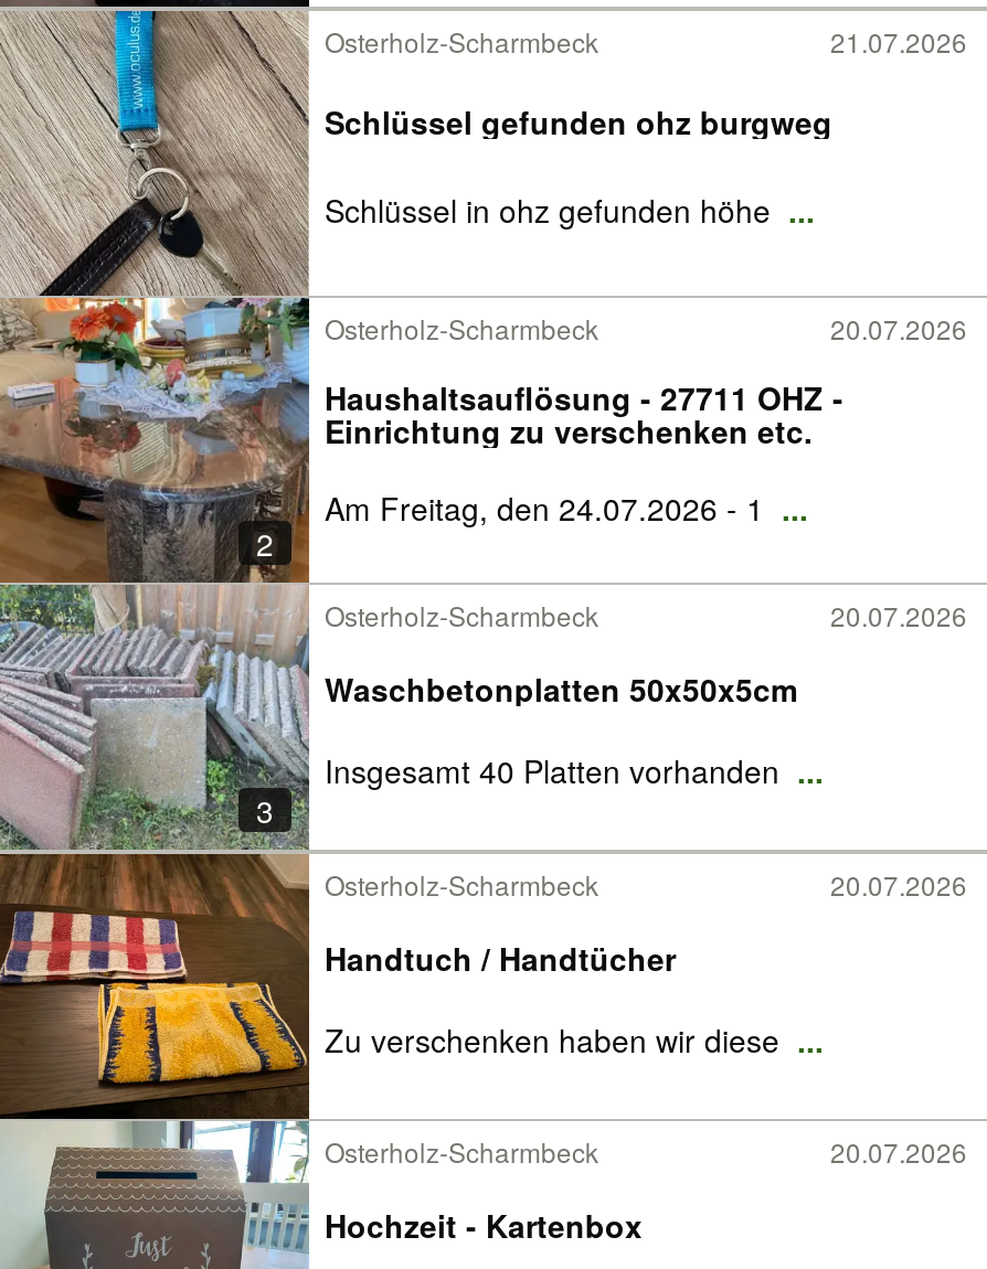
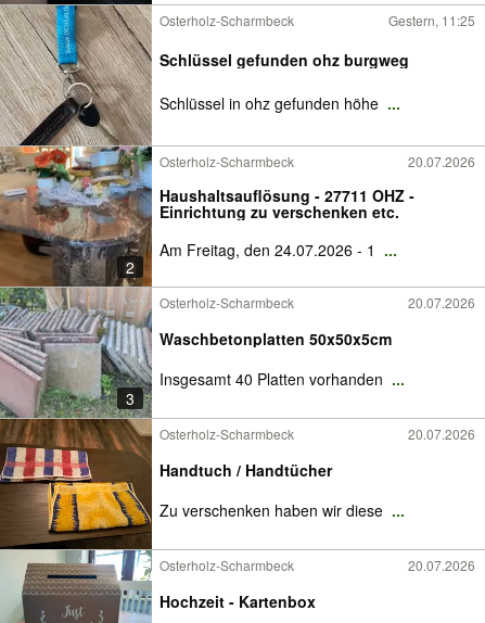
[830,22,967,60] 21.07.2026 -> [388,11,475,29] Gestern, 11:25

